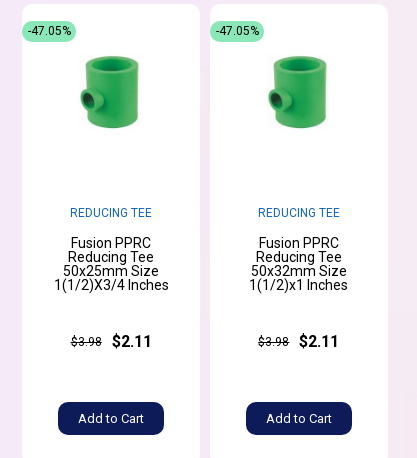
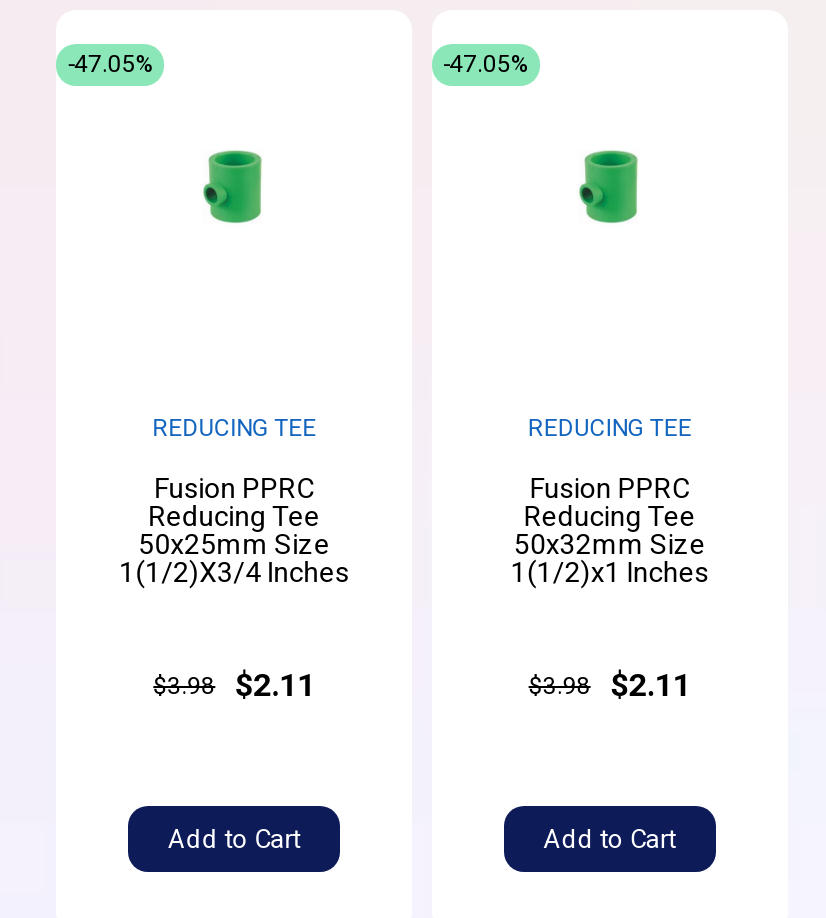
[79,55,139,129] [image] -> [172,114,288,258] [image]
[267,55,327,129] [image] -> [548,114,664,258] [image]

